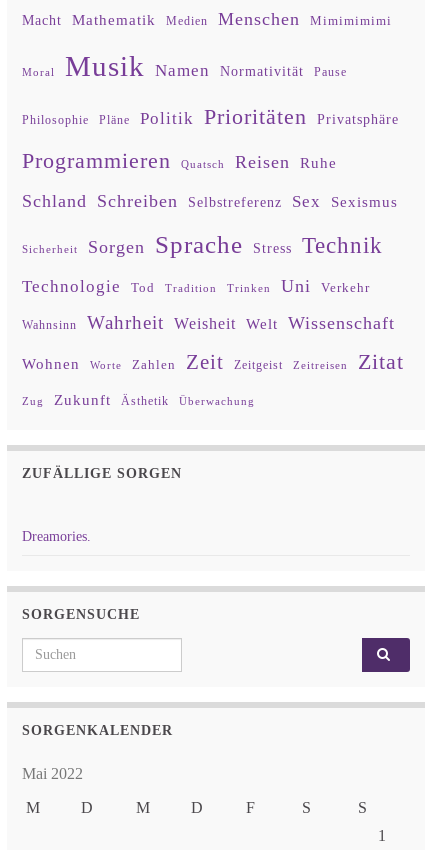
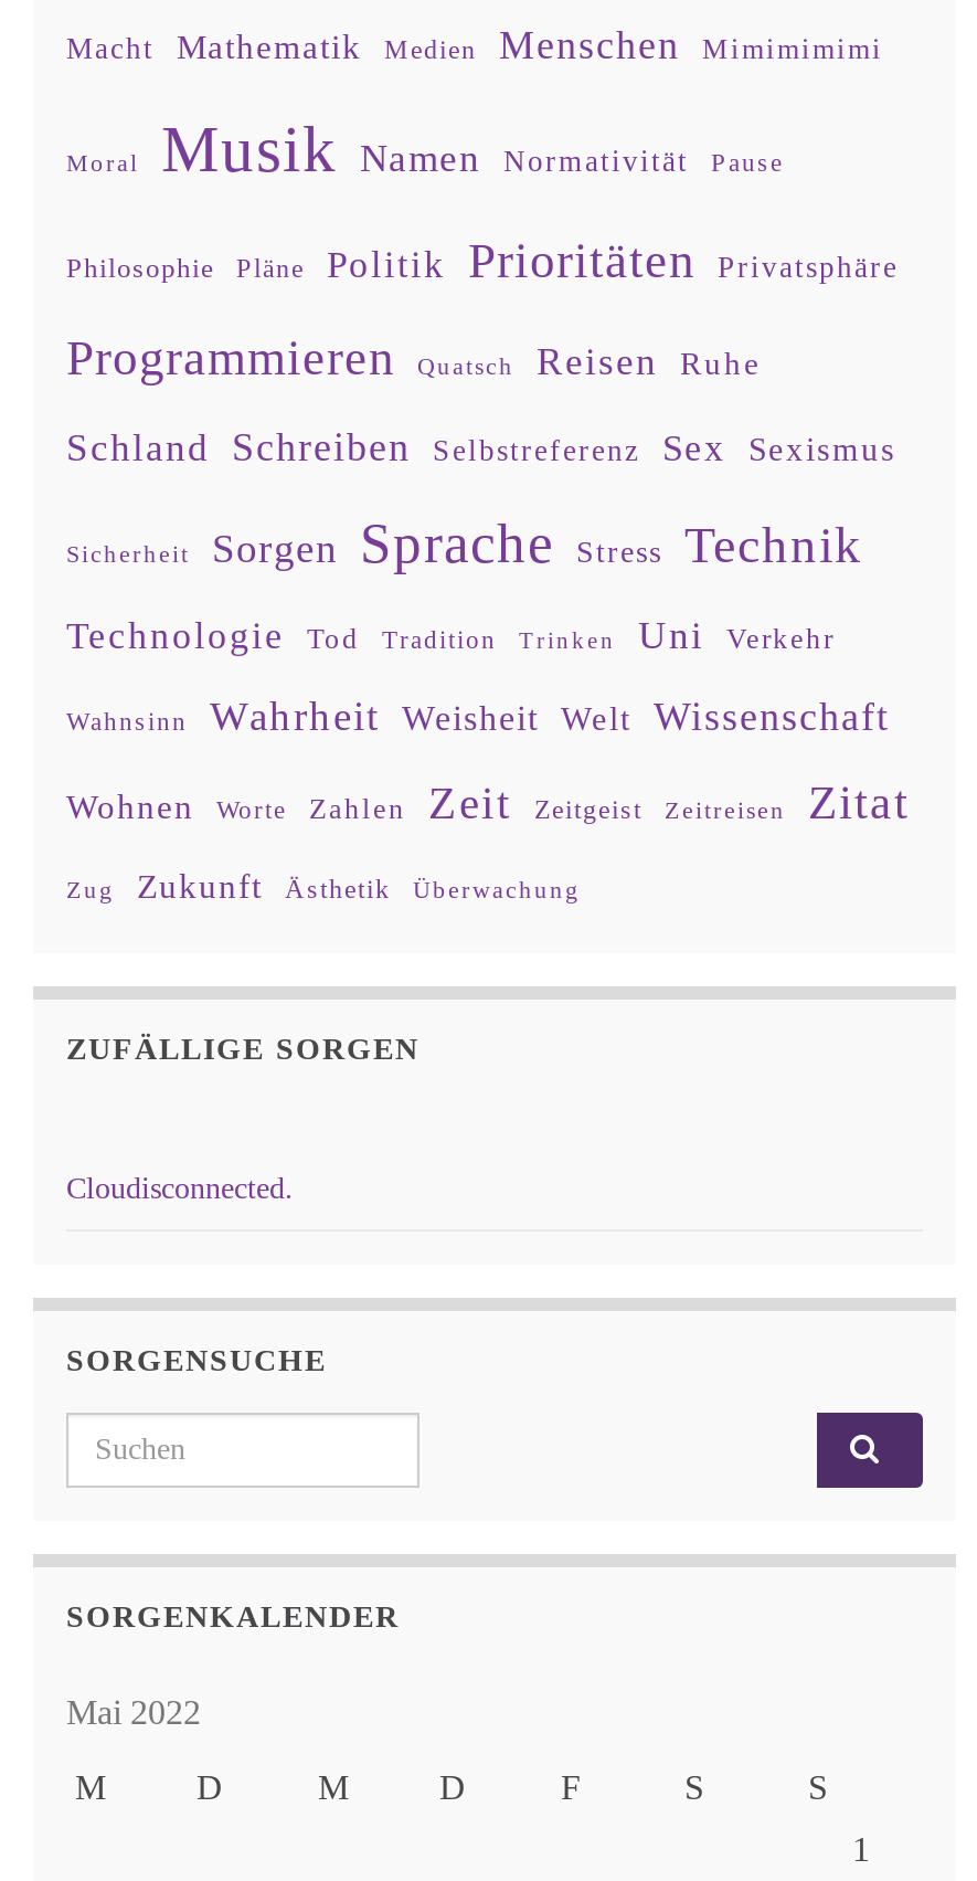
[22,529,91,544] Dreamories. -> [66,1173,294,1206] Cloudisconnected.

